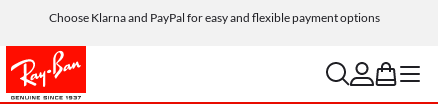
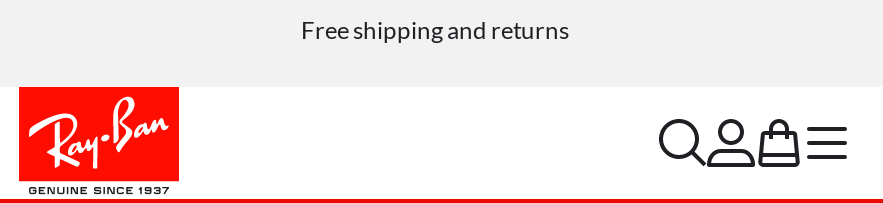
[48,10,379,25] Choose Klarna and PayPal for easy and flexible payment options -> [301,15,569,45] Free shipping and returns

